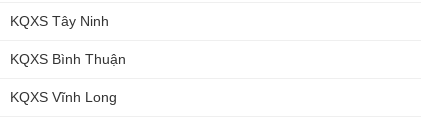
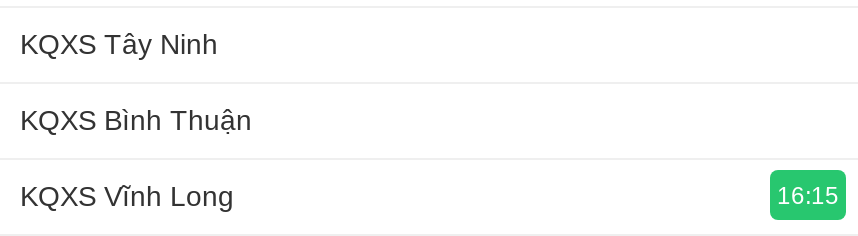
none -> [777,181,839,209] 16:15

